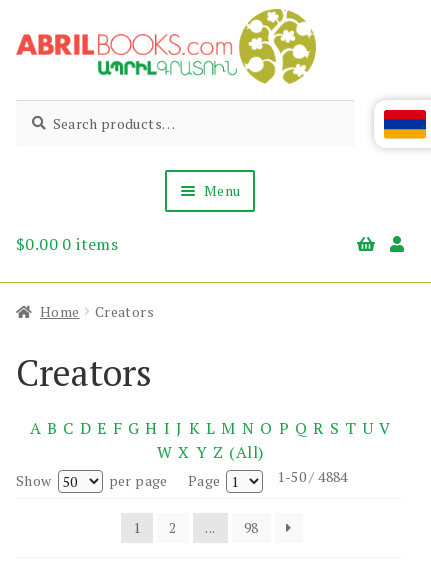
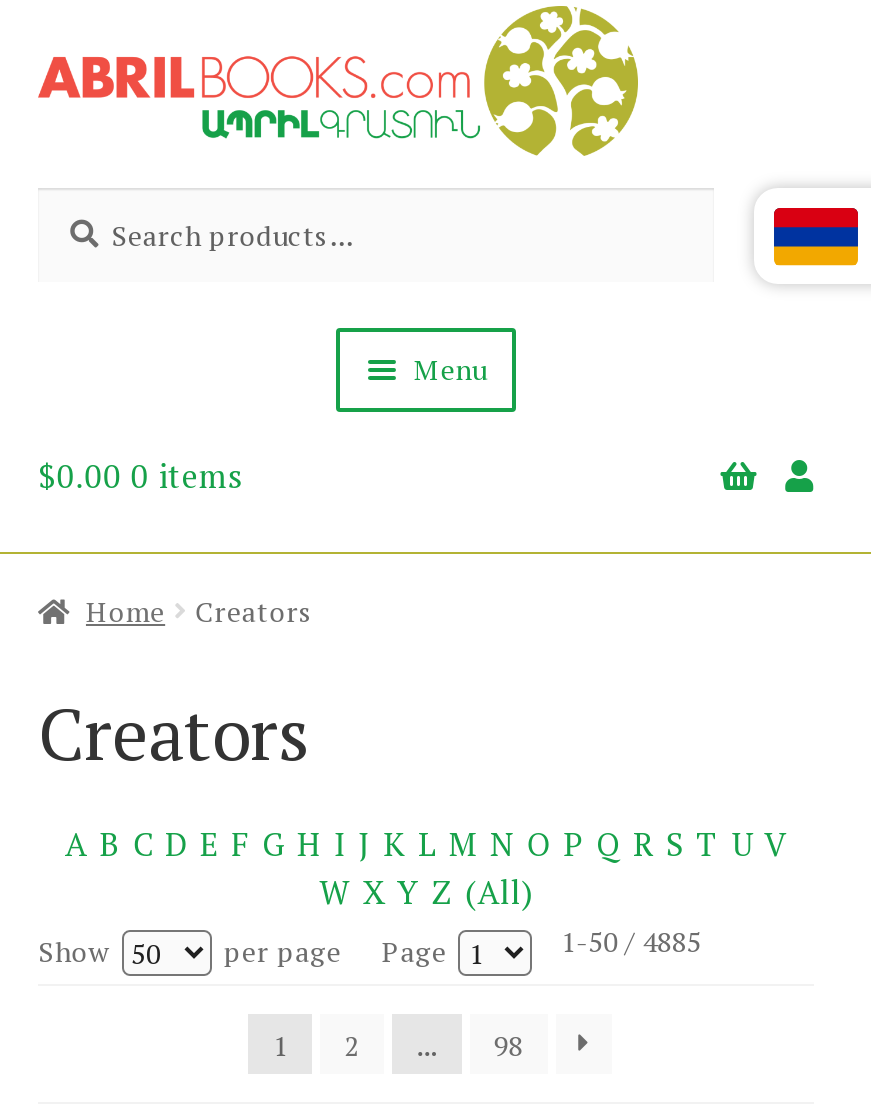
[277,467,348,486] 1-50 / 4884 -> [561,922,702,960] 1-50 / 4885

